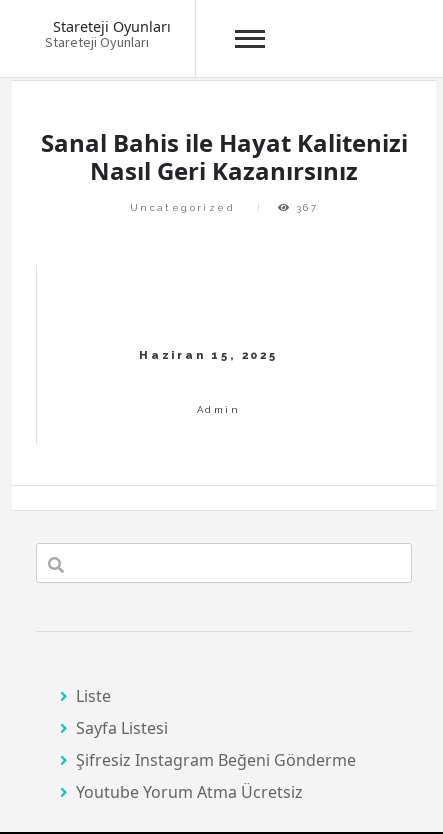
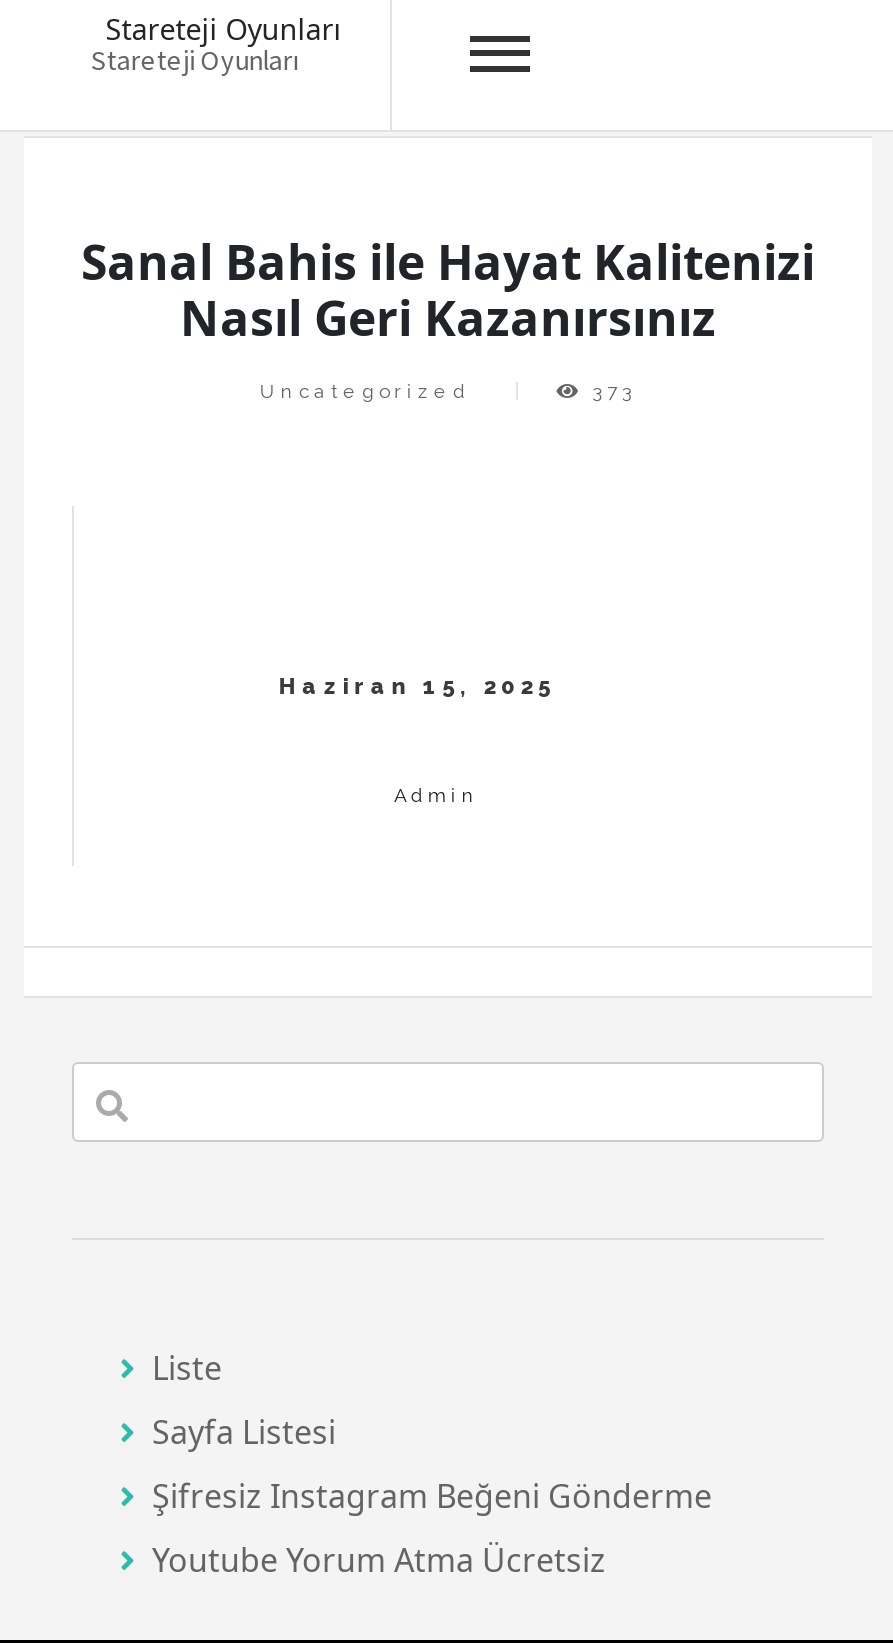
[292,202,318,213] 367 -> [583,380,637,402] 373

